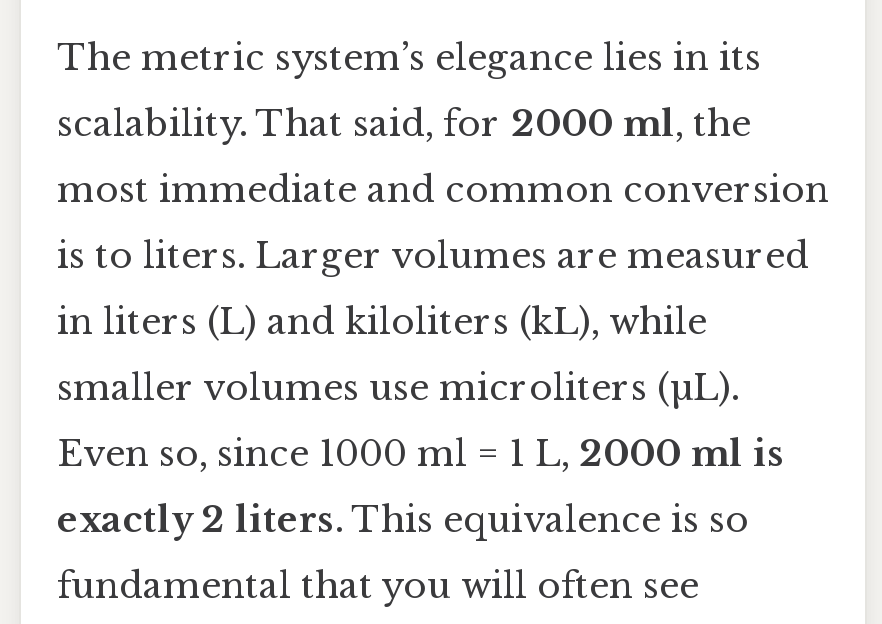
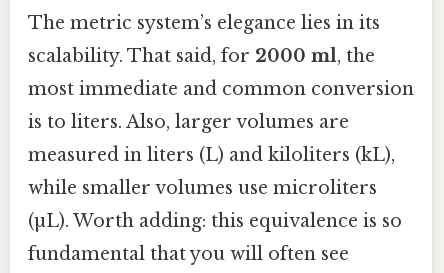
[57,235,809,543] is to liters. Larger volumes are measured | in liters (L) and kiloliters (kL), while | smaller volumes use microliters (µL). | Even so, since 1000 ml = 1 L, 2000 ml is | exactly 2 liters. This equivalence is so -> [28,111,402,232] is to liters. Also, larger volumes are | measured in liters (L) and kiloliters (kL), | while smaller volumes use microliters | (µL). Worth adding: this equivalence is so

